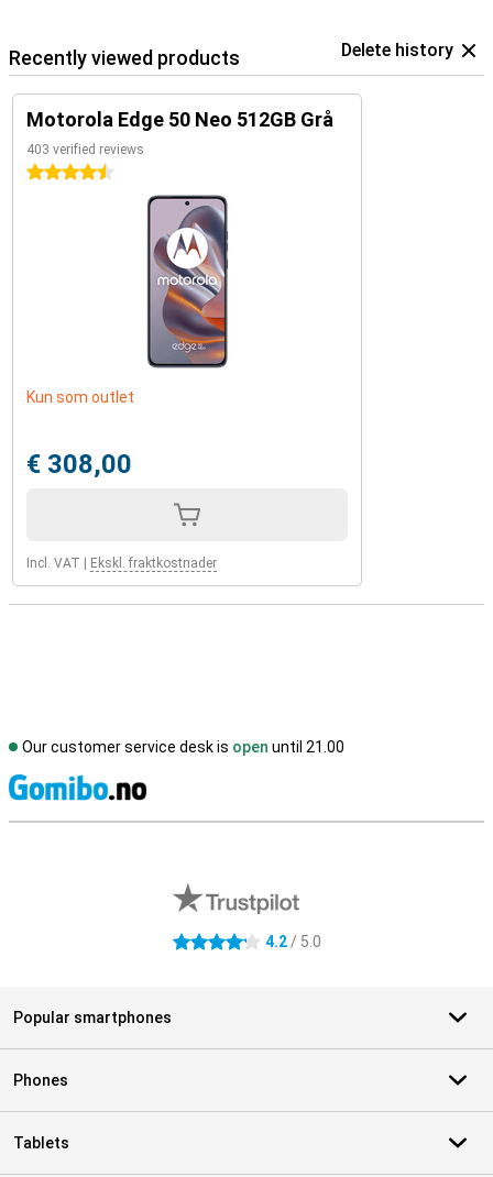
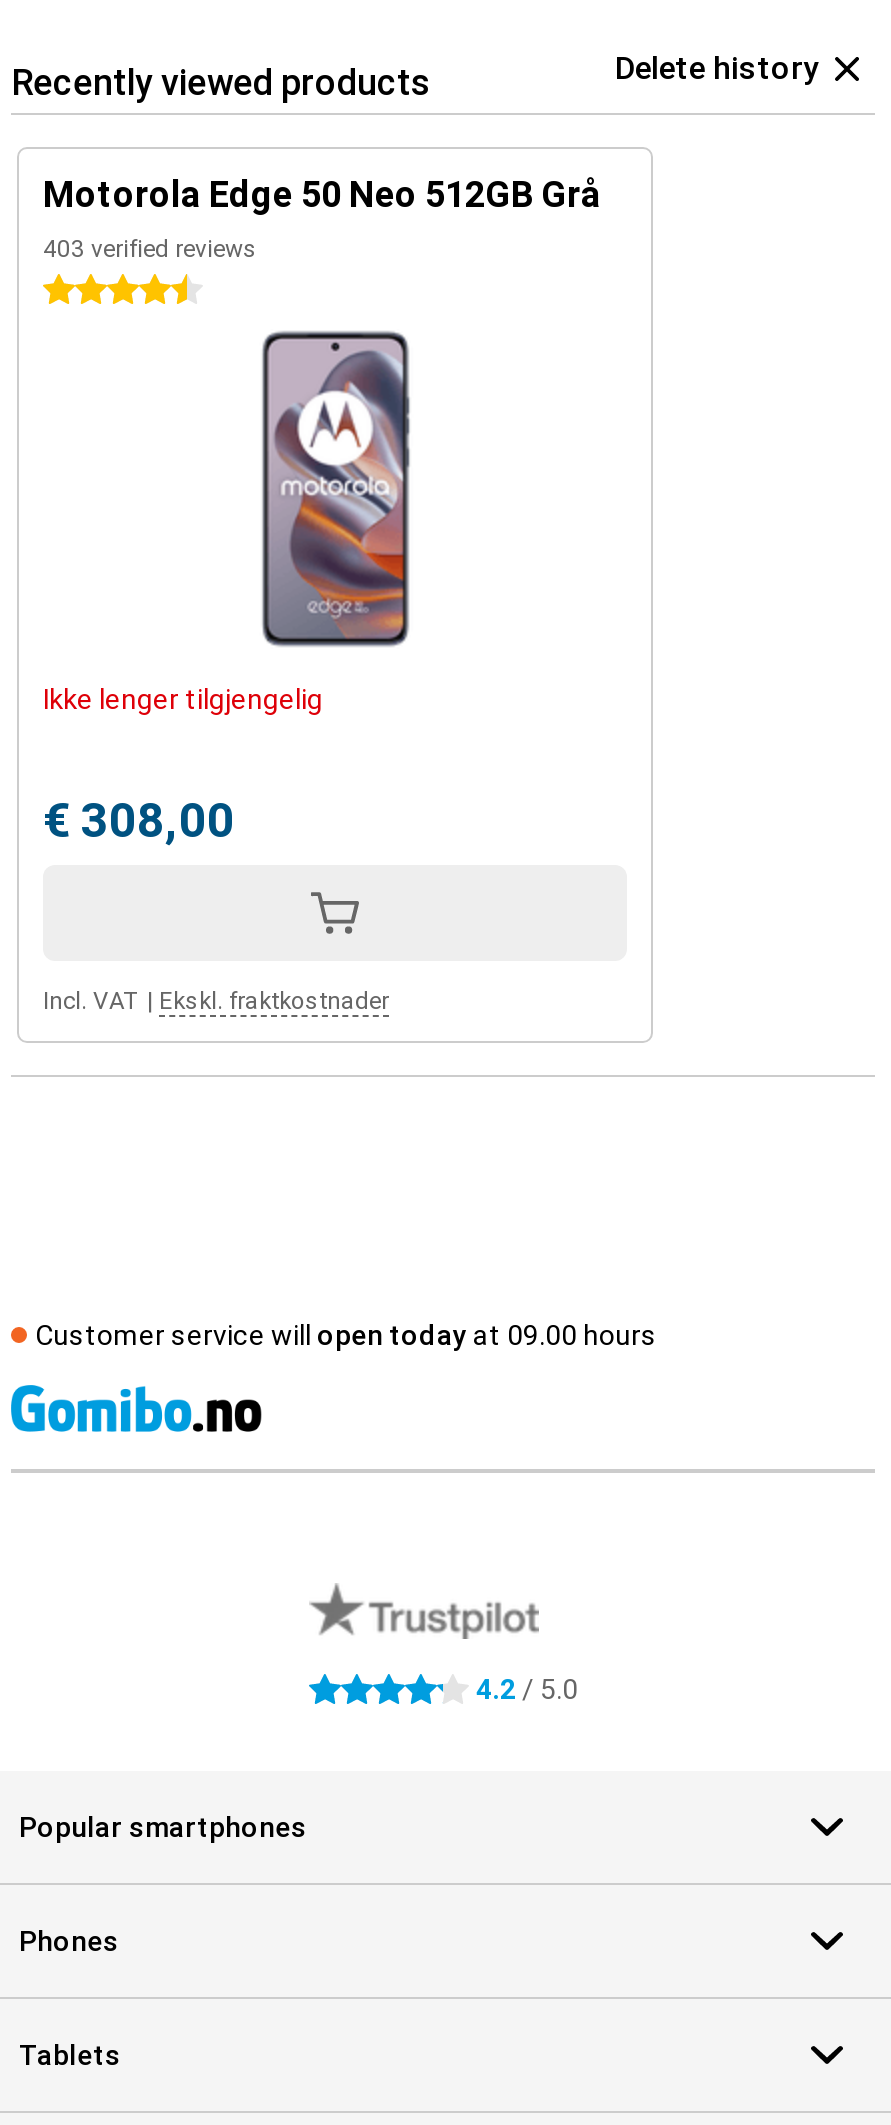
[26,388,134,406] Kun som outlet -> [43,683,323,715] Ikke lenger tilgjengelig
[22,738,344,756] Our customer service desk is open until 21.00 -> [35,1319,657,1351] Customer service will open today at 09.00 hours

